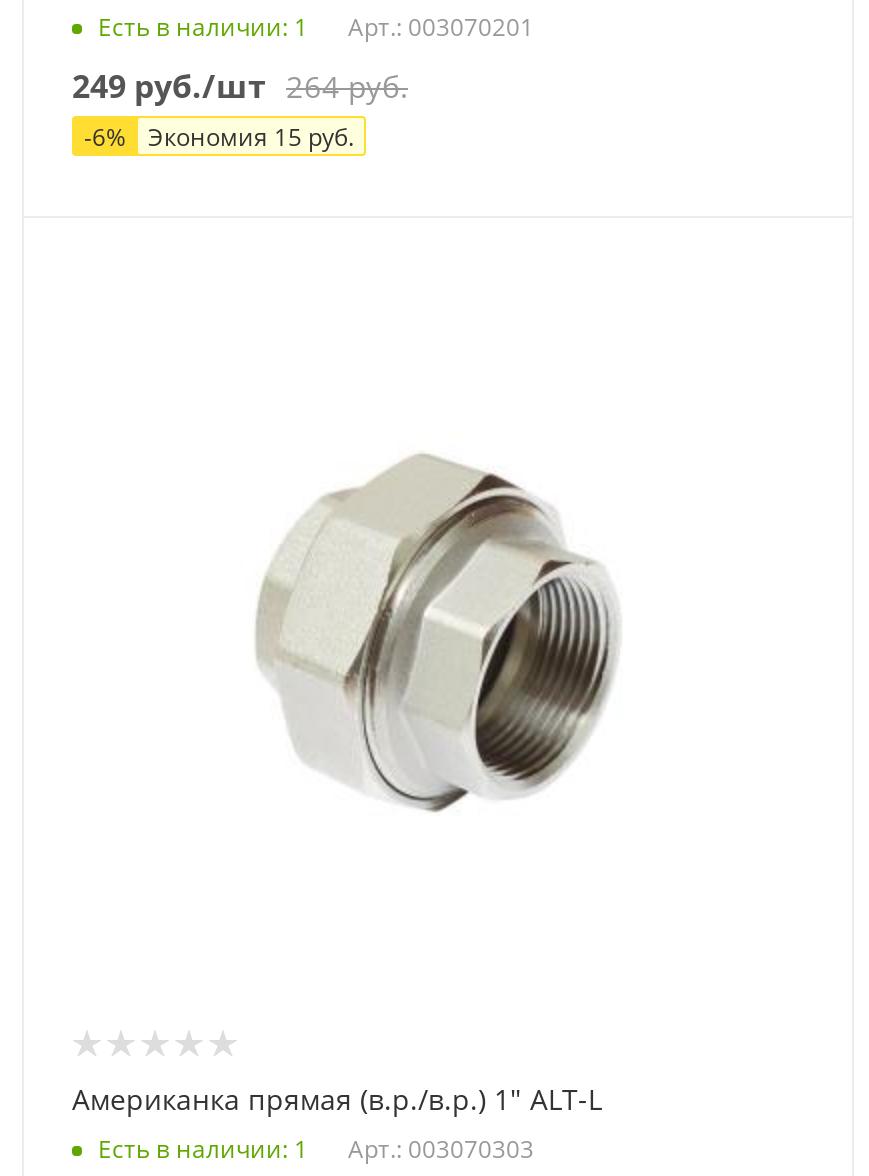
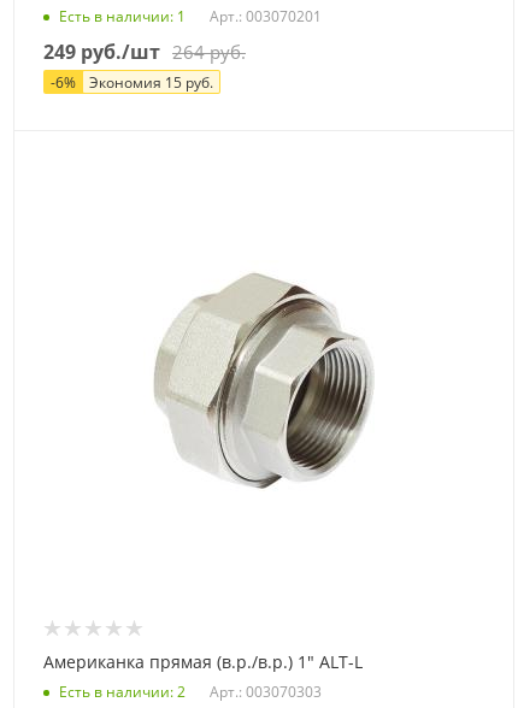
[98,1131,308,1165] Есть в наличии: 1 -> [59,681,186,701] Есть в наличии: 2

